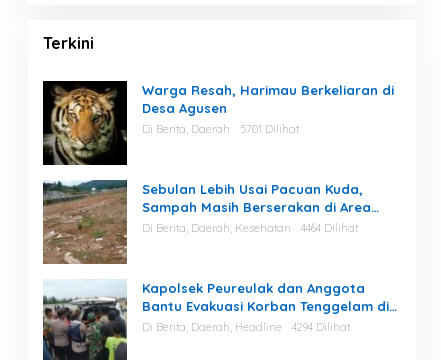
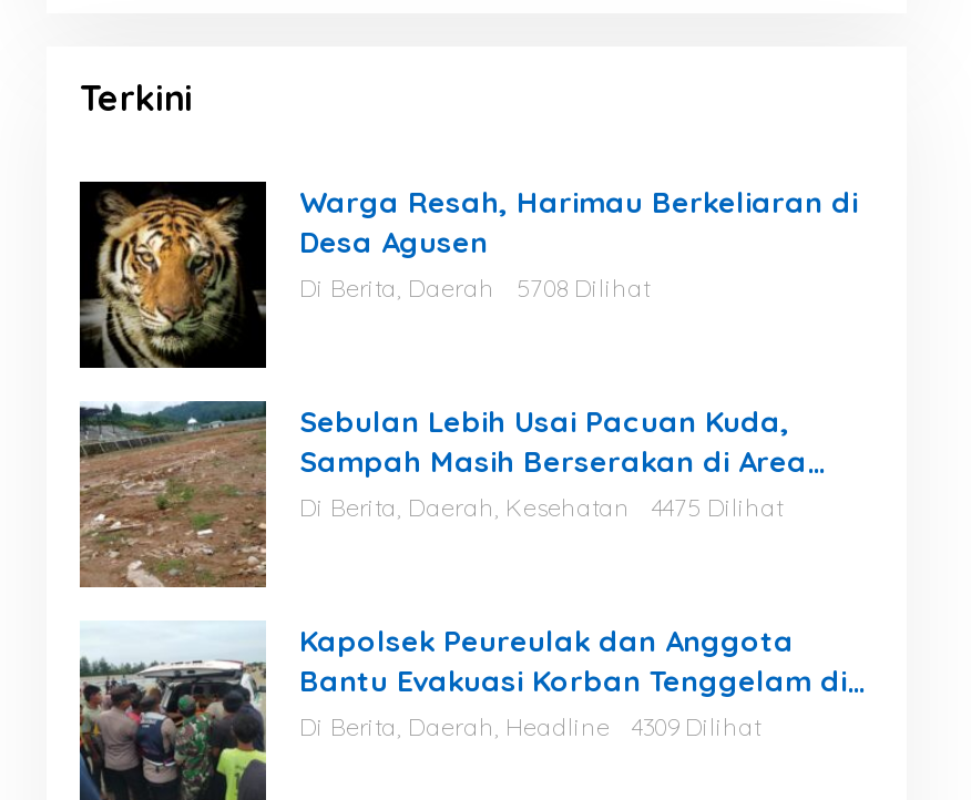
[142,122,299,136] Di Berita, Daerah 5701 Dilihat -> [299,273,650,304] Di Berita, Daerah 5708 Dilihat
[301,221,358,235] 4464 Dilihat -> [652,493,783,524] 4475 Dilihat
[292,320,350,334] 4294 Dilihat -> [632,712,760,743] 4309 Dilihat

